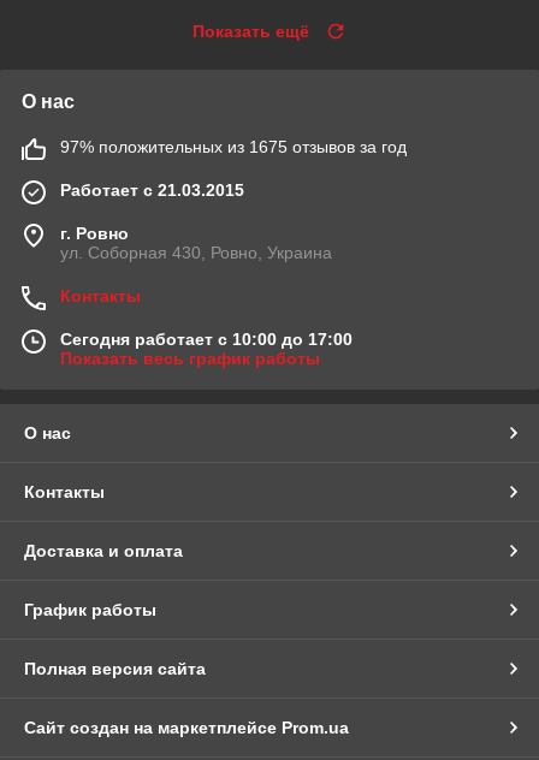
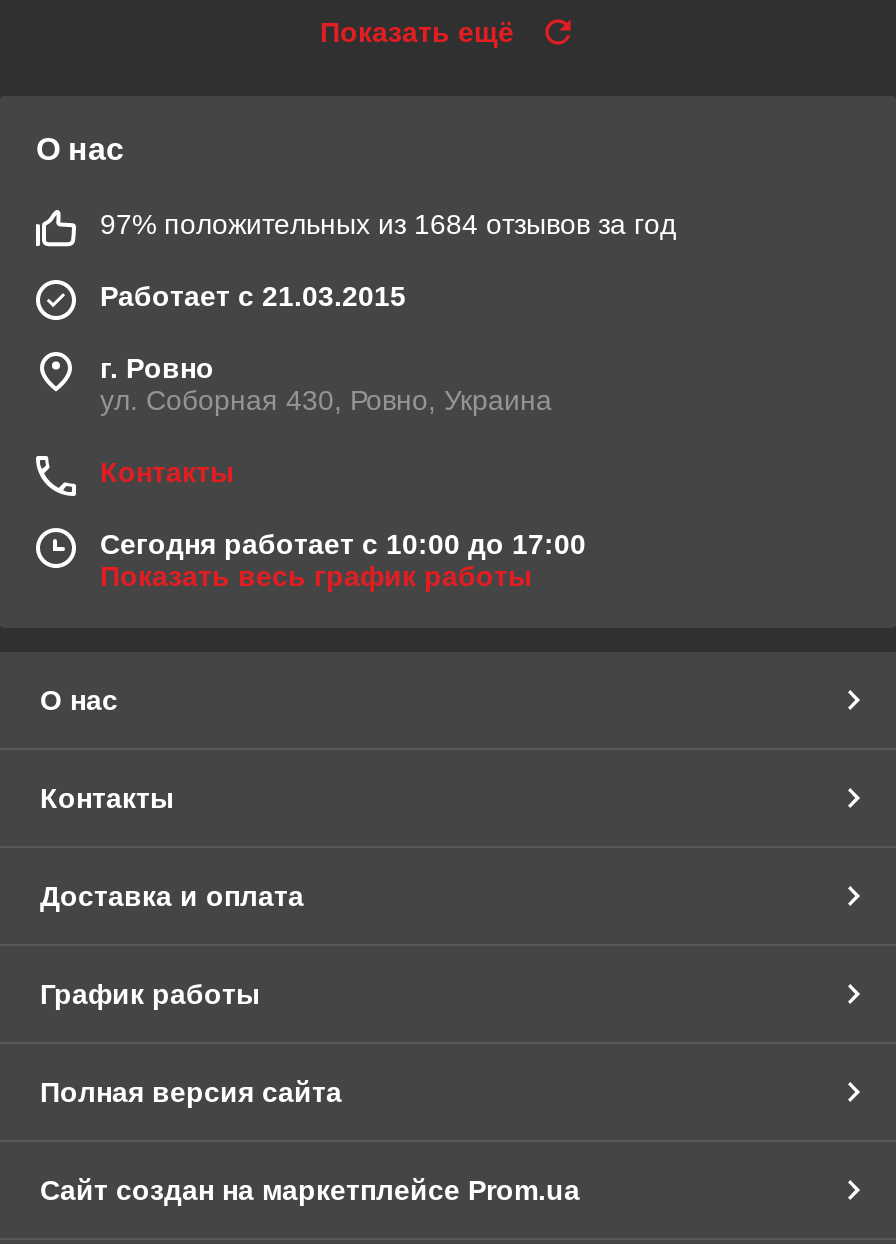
[60,137,407,156] 97% положительных из 1675 отзывов за год -> [100,208,676,240] 97% положительных из 1684 отзывов за год

